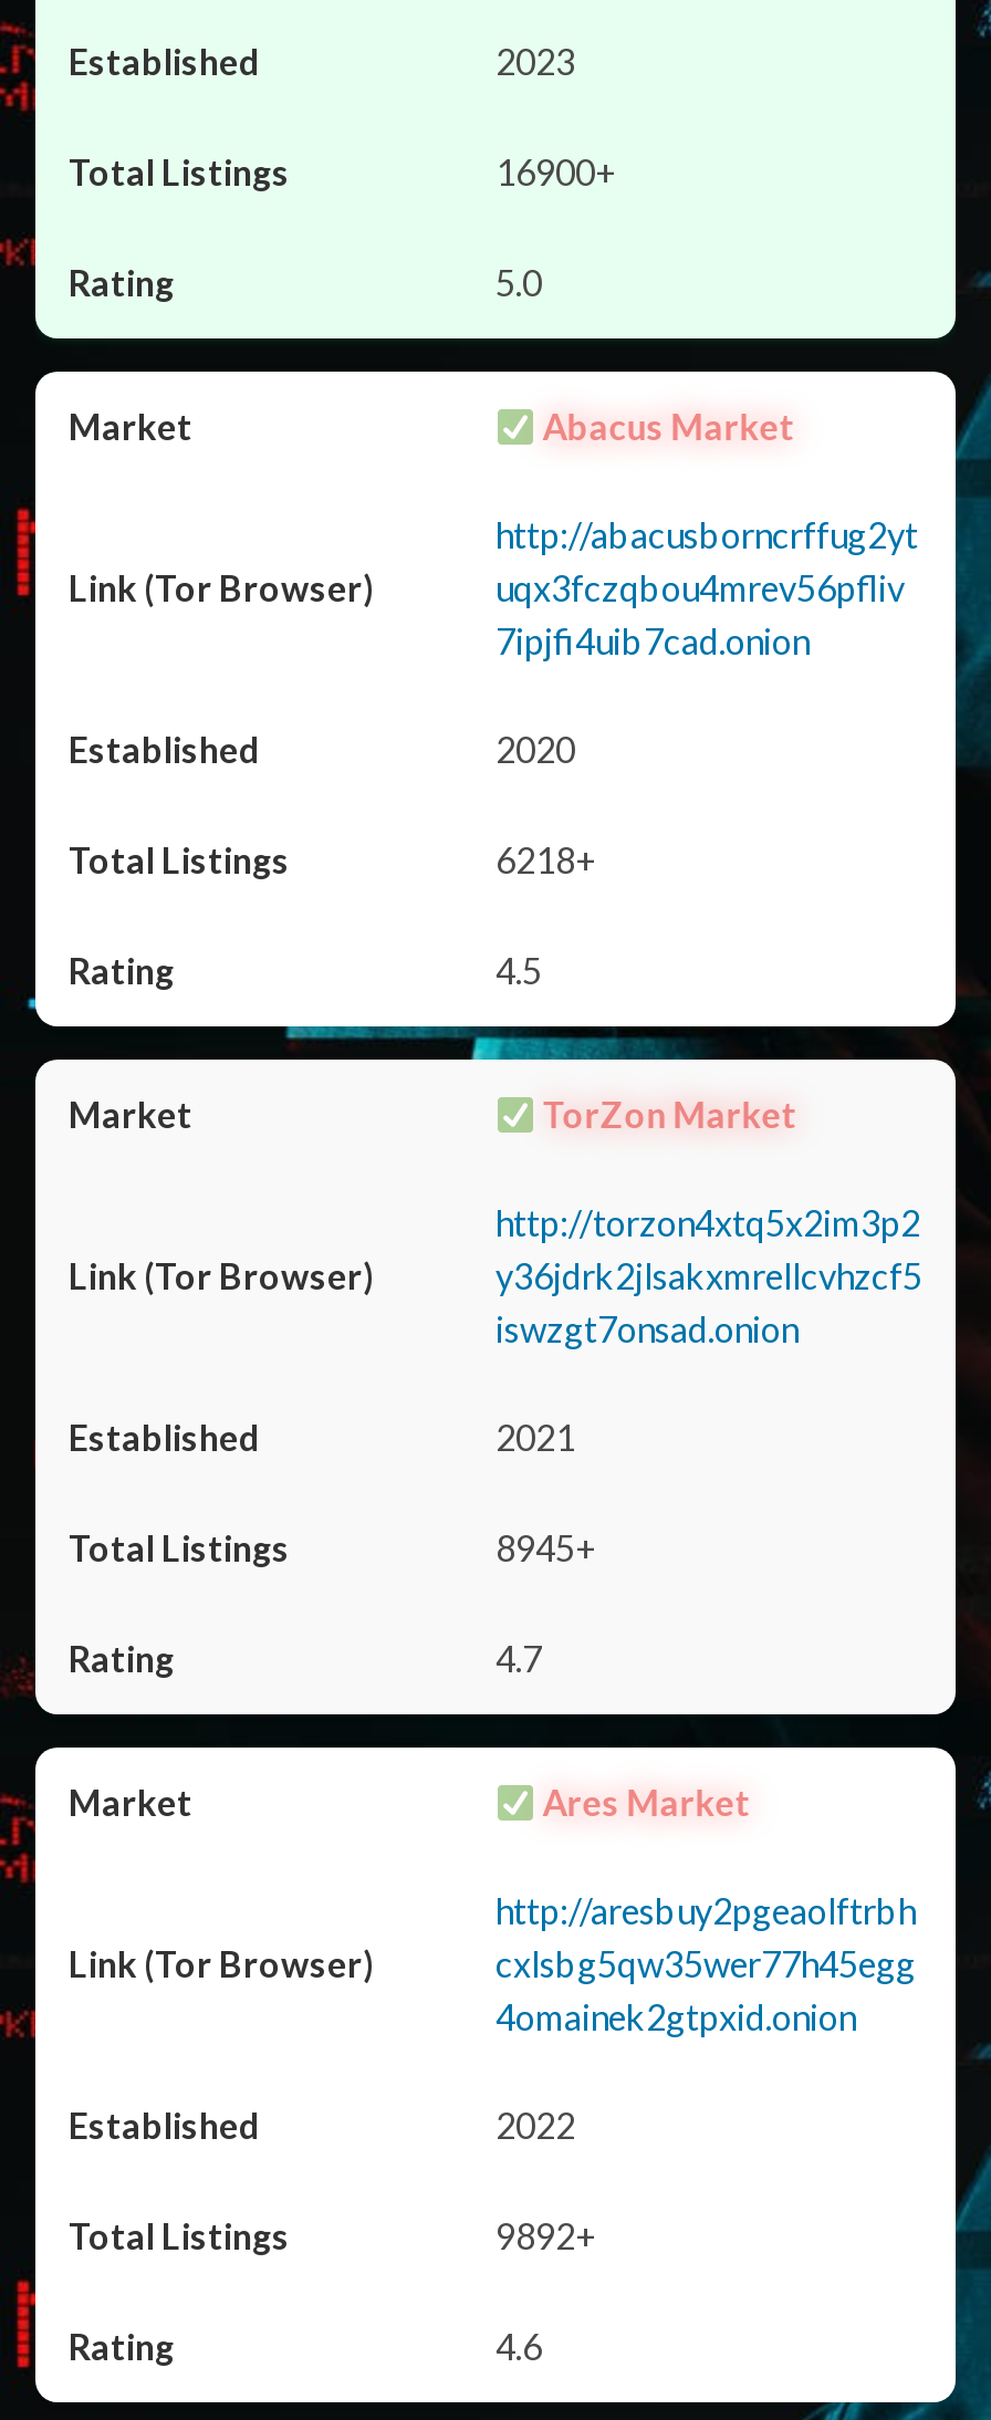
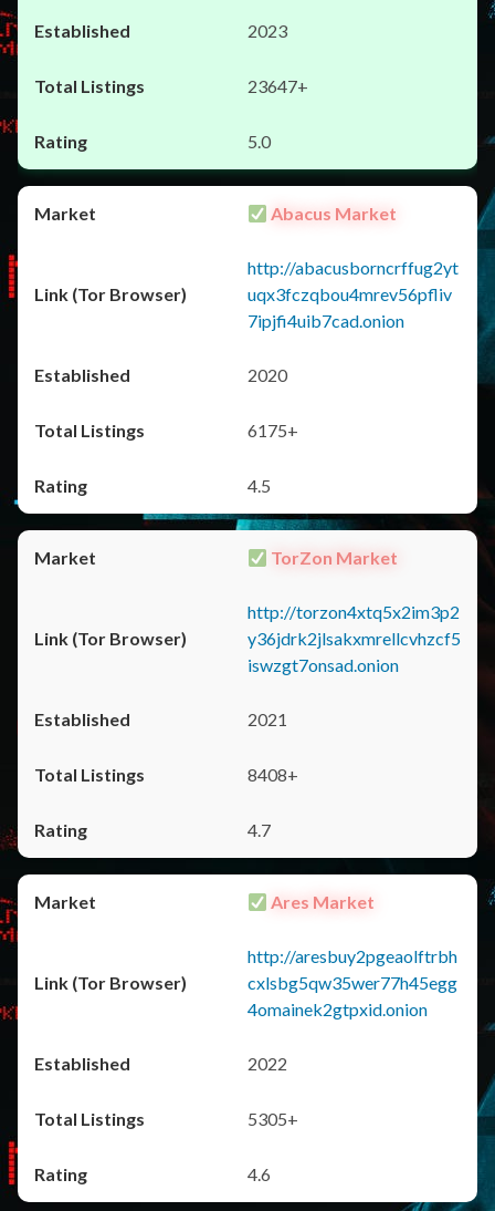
[496,150,617,192] 16900+ -> [247,75,308,96] 23647+
[496,838,597,880] 6218+ -> [247,420,298,441] 6175+
[496,1526,597,1568] 8945+ -> [247,764,298,785] 8408+
[496,2214,597,2256] 9892+ -> [247,1108,298,1129] 5305+

